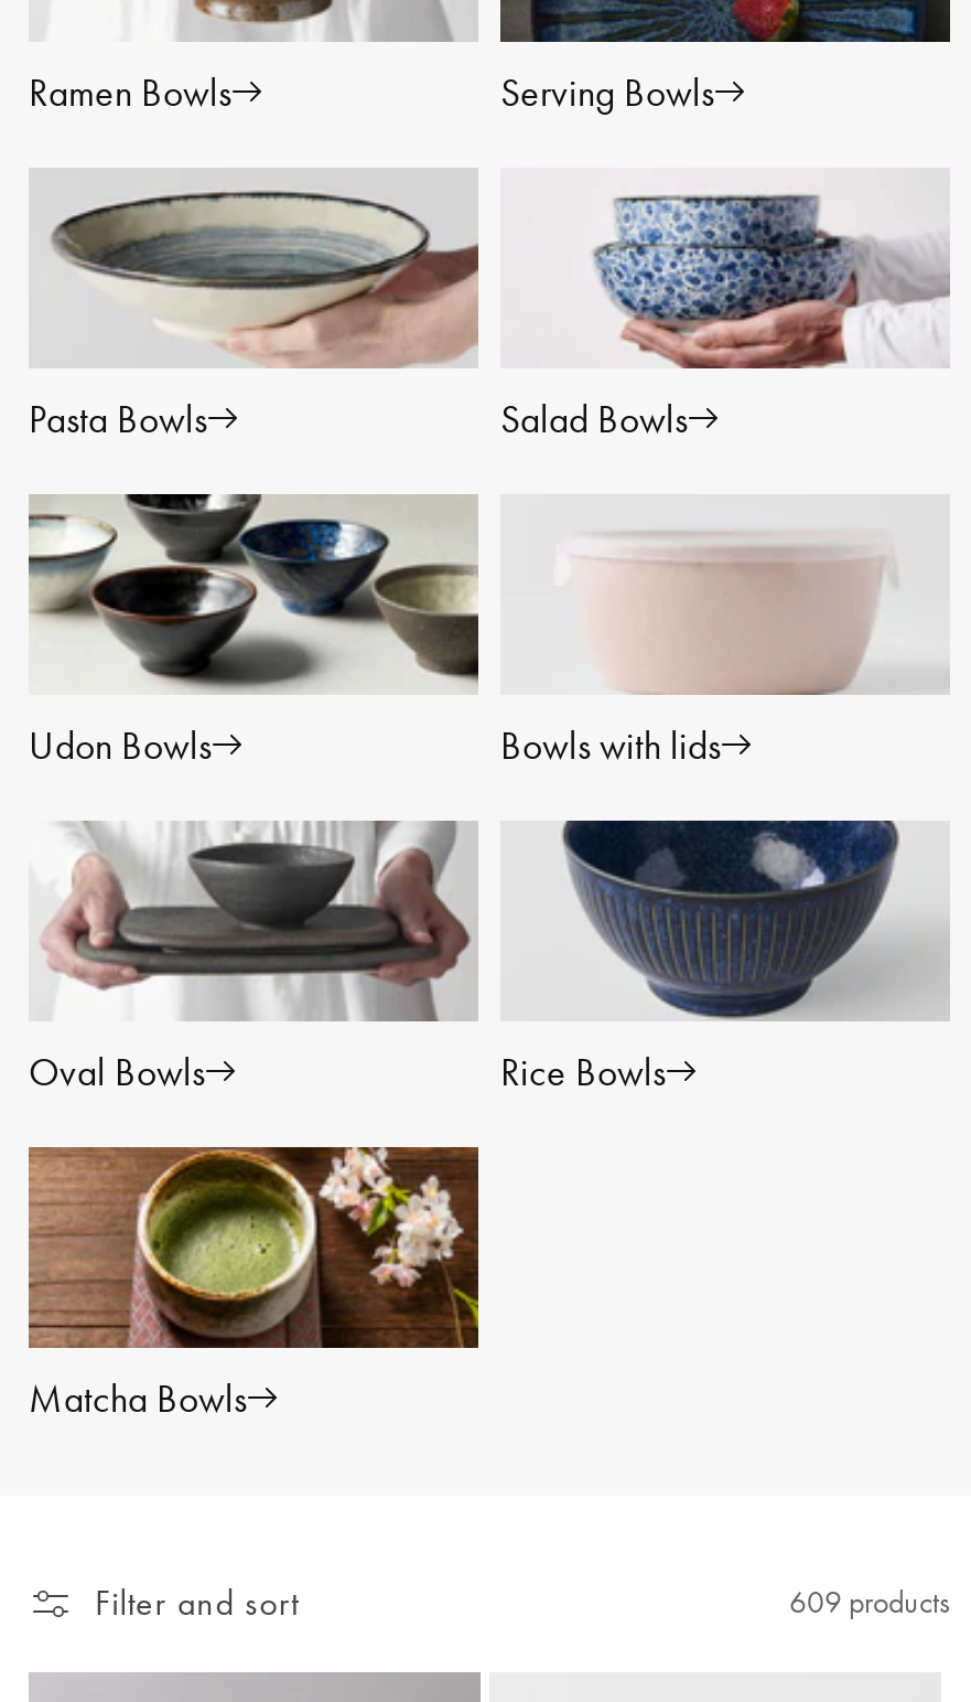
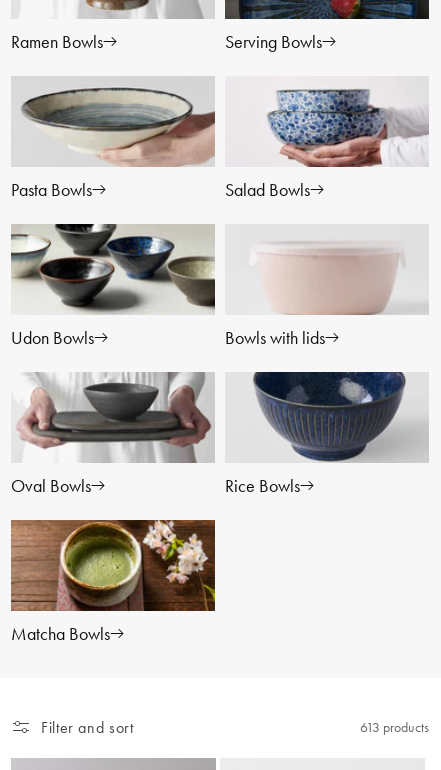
[789,1583,950,1623] 609 products -> [360,717,429,735] 613 products

